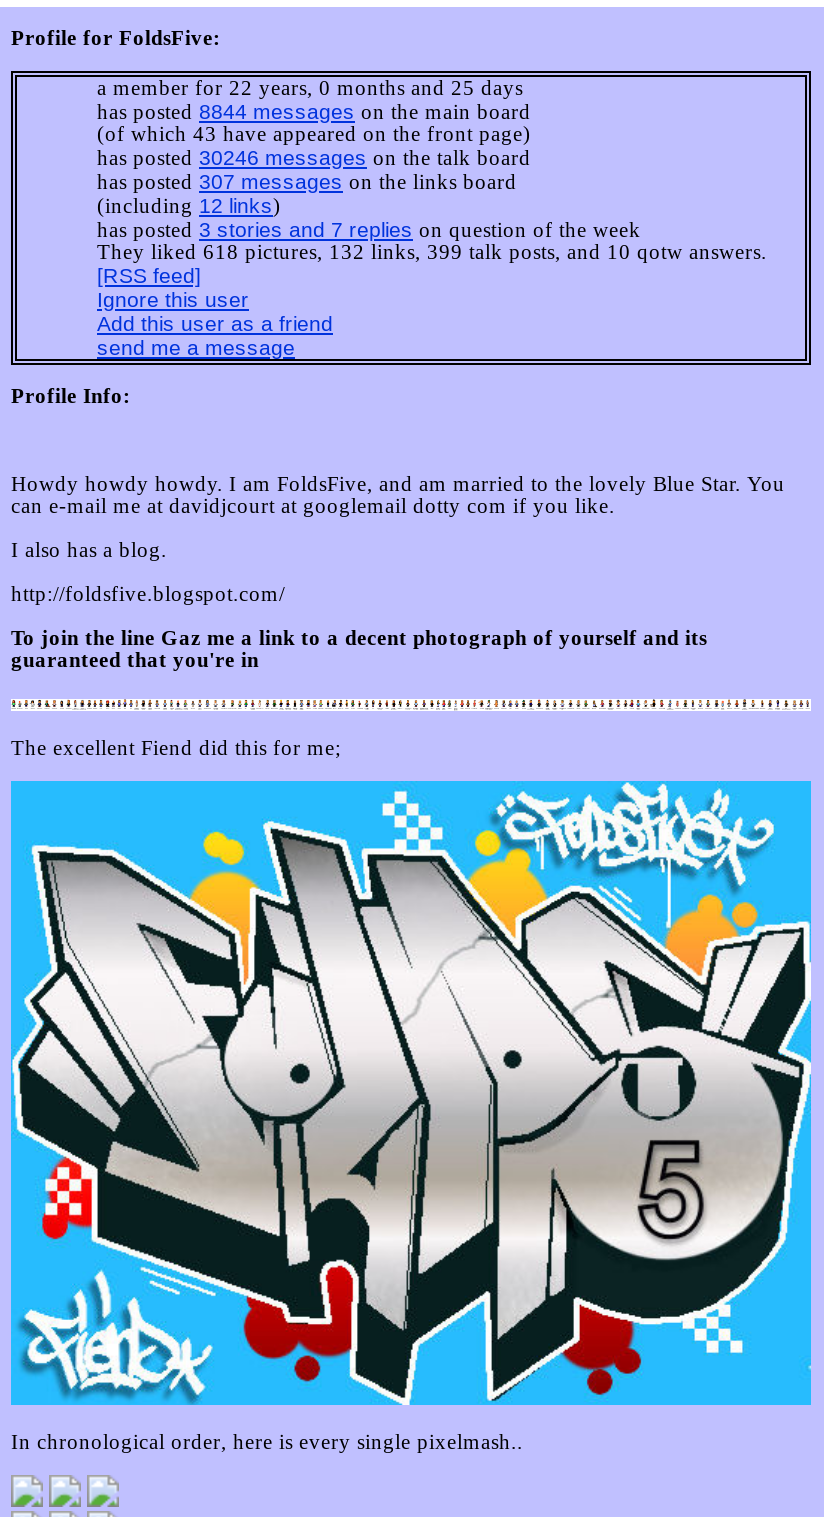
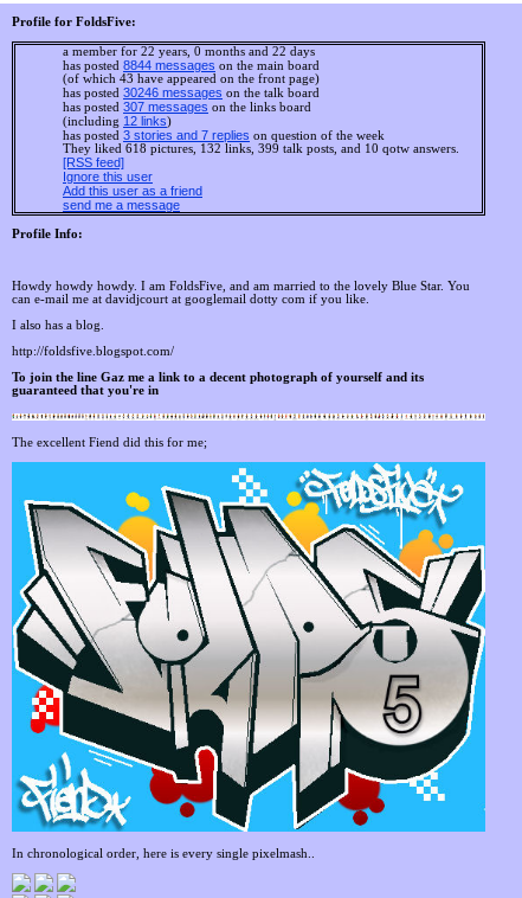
[97,76,523,98] a member for 22 years, 0 months and 25 days -> [63,45,315,58] a member for 22 years, 0 months and 22 days

